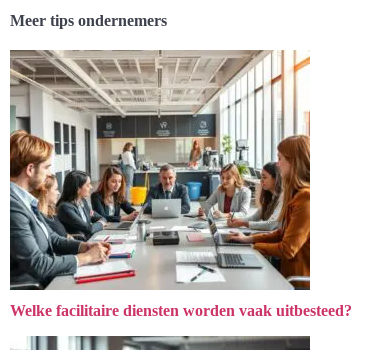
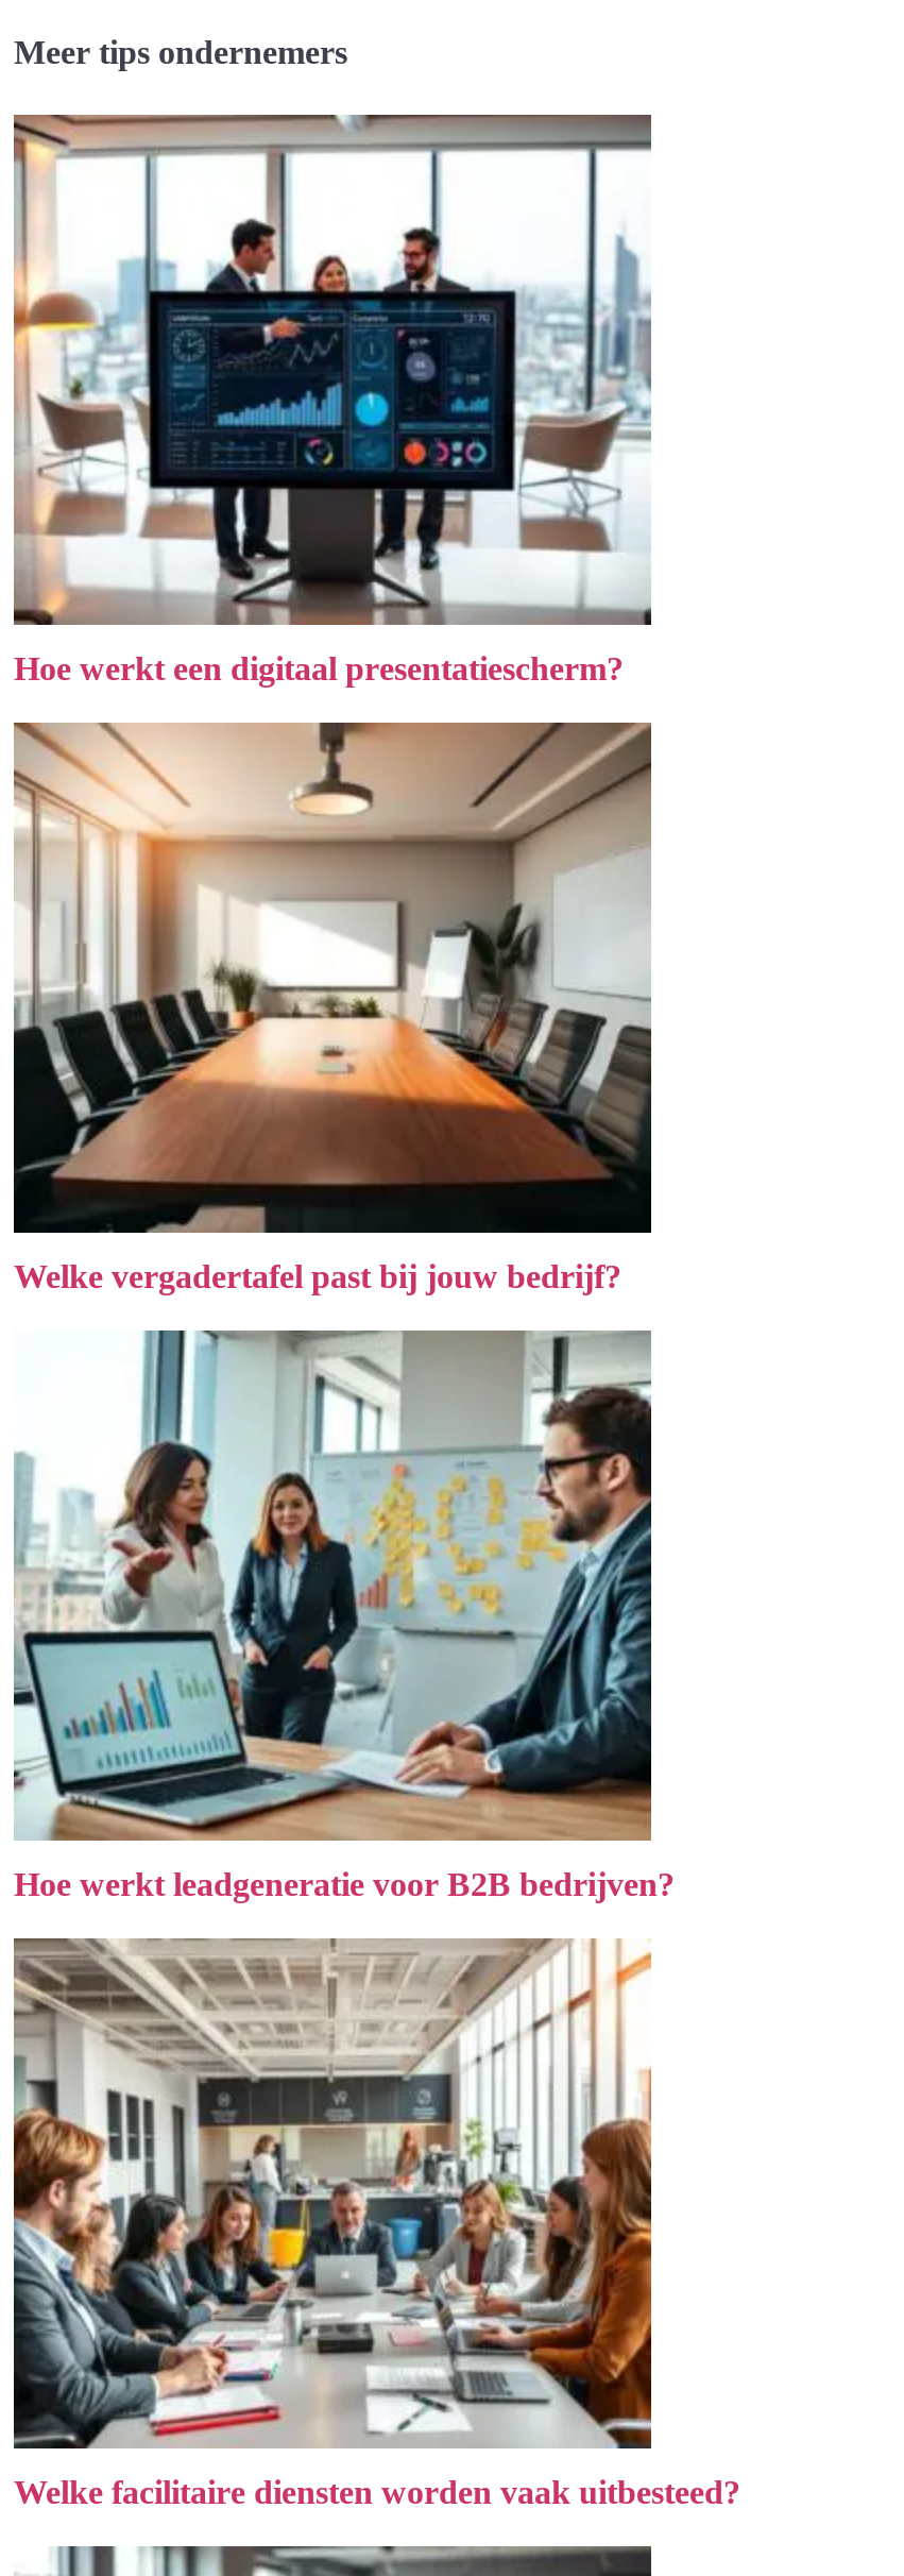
none -> [12,113,653,687] [image] | Hoe werkt een digitaal presentatiescherm?
none -> [12,721,653,1294] [image] | Welke vergadertafel past bij jouw bedrijf?
none -> [12,1328,675,1902] [image] | Hoe werkt leadgeneratie voor B2B bedrijven?

